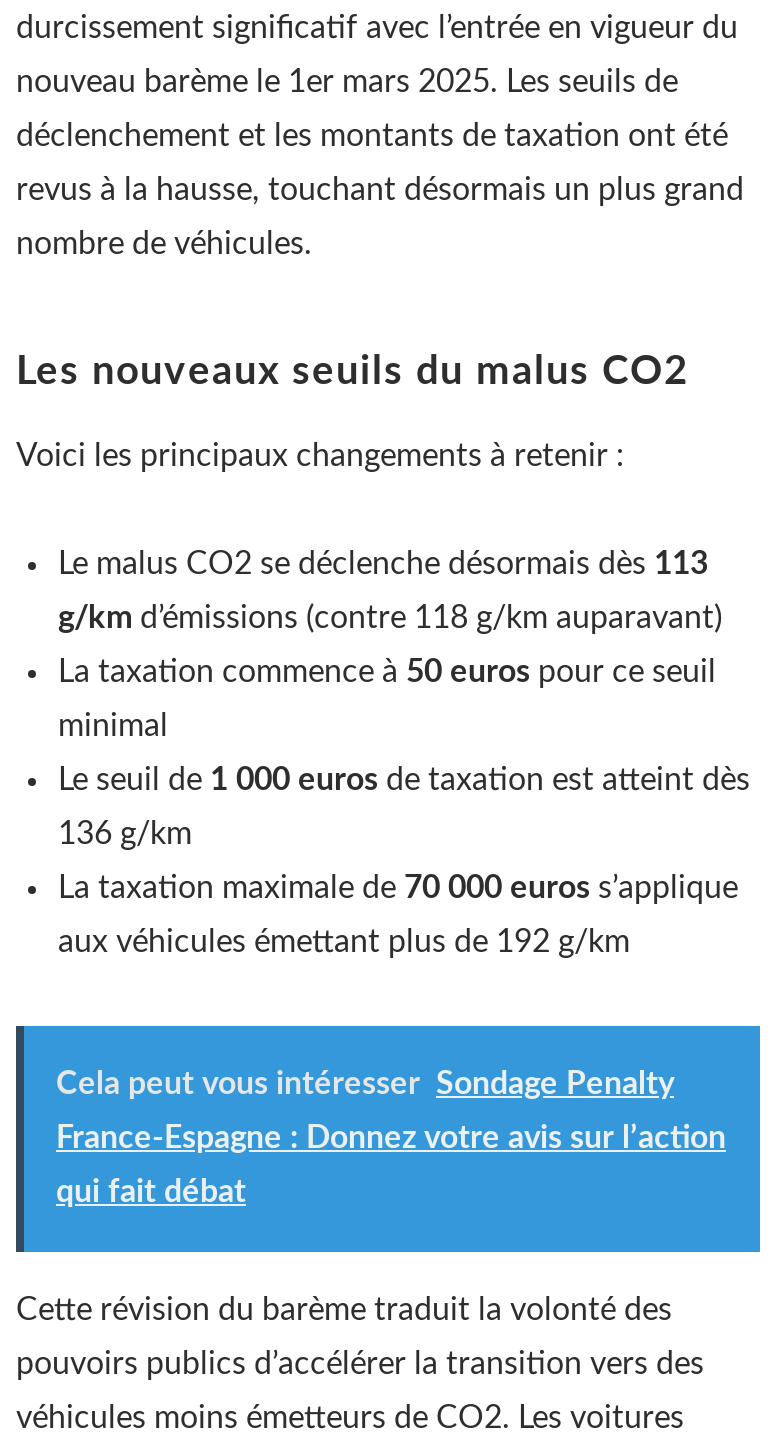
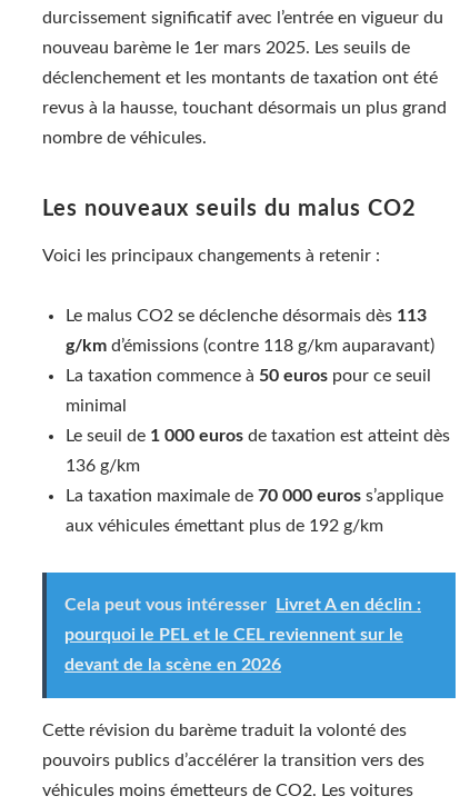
[56,1068,674,1100] Cela peut vous intéresser Sondage Penalty -> [64,596,421,614] Cela peut vous intéresser Livret A en déclin :
[56,1122,726,1154] France-Espagne : Donnez votre avis sur l’action -> [64,626,403,644] pourquoi le PEL et le CEL reviennent sur le
[56,1176,246,1208] qui fait débat -> [64,656,281,674] devant de la scène en 2026

